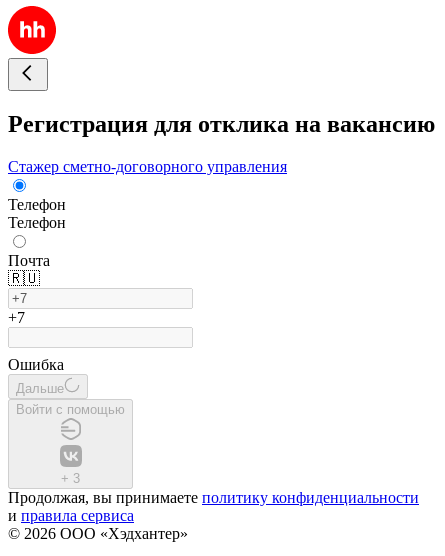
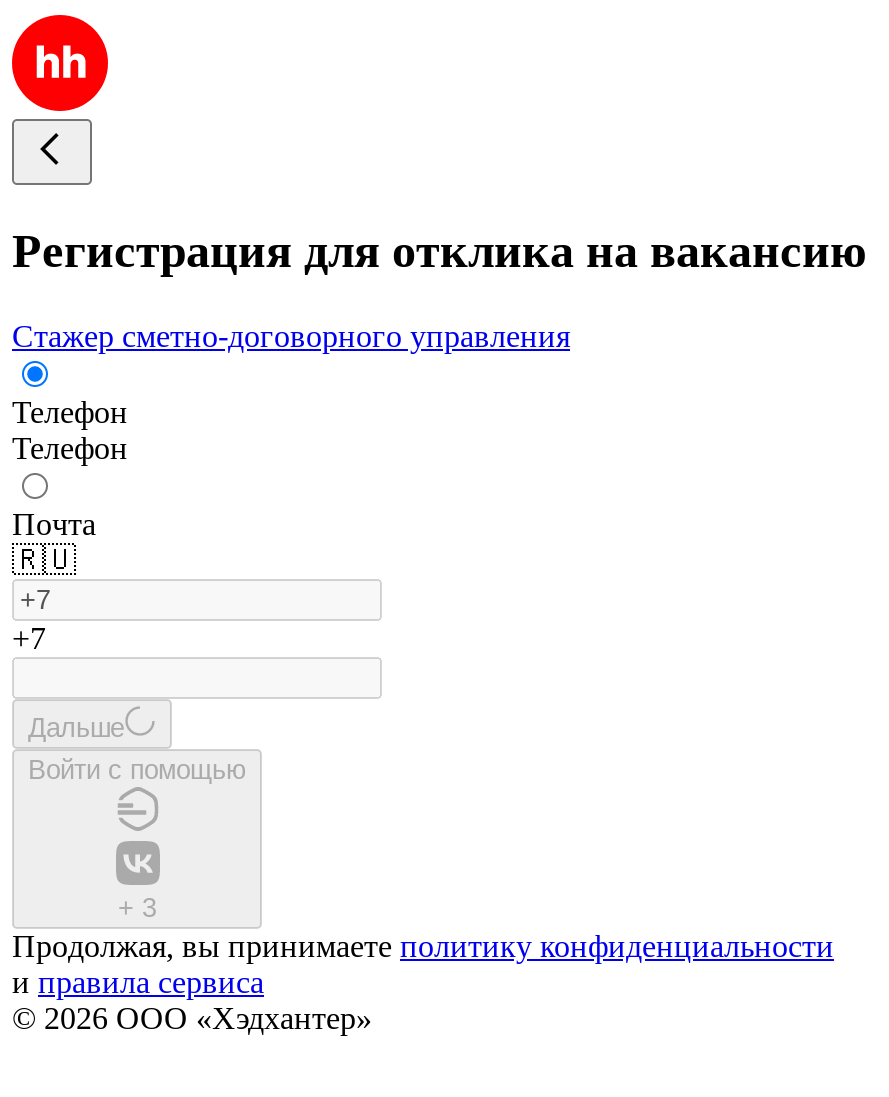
[8,356,64,373] Ошибка -> none

